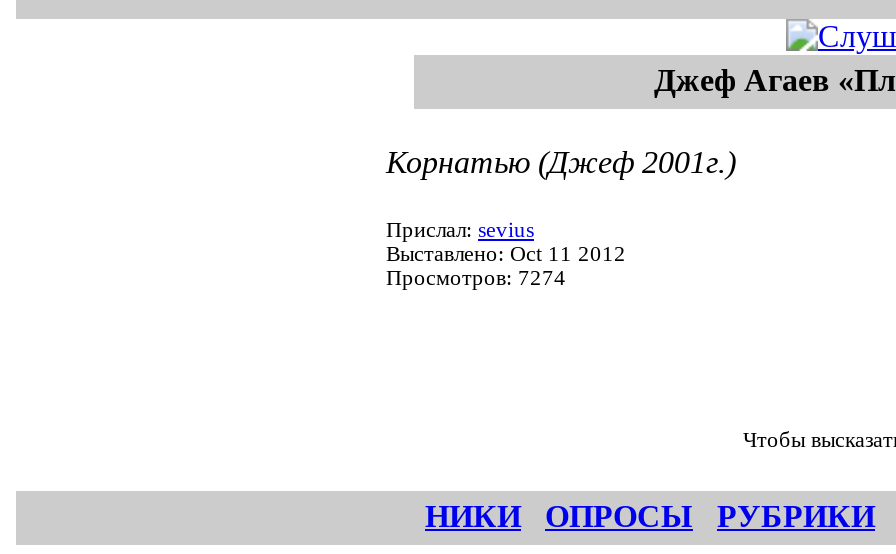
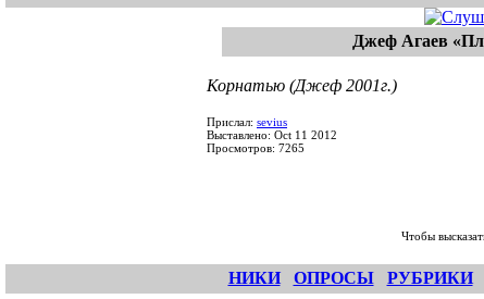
[386,265,566,289] Просмотров: 7274 -> [207,141,305,154] Просмотров: 7265

